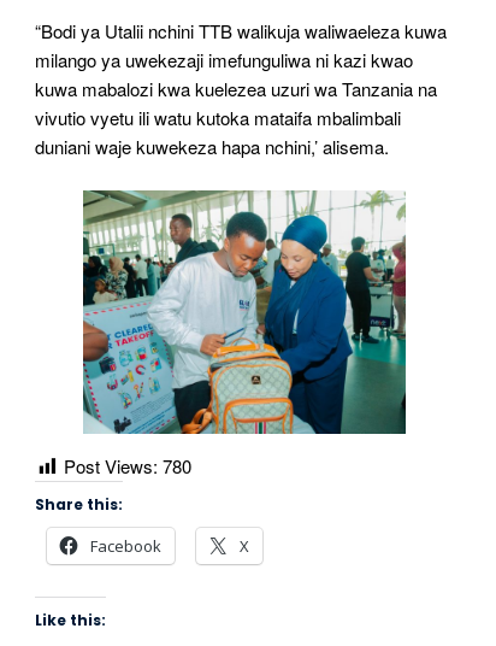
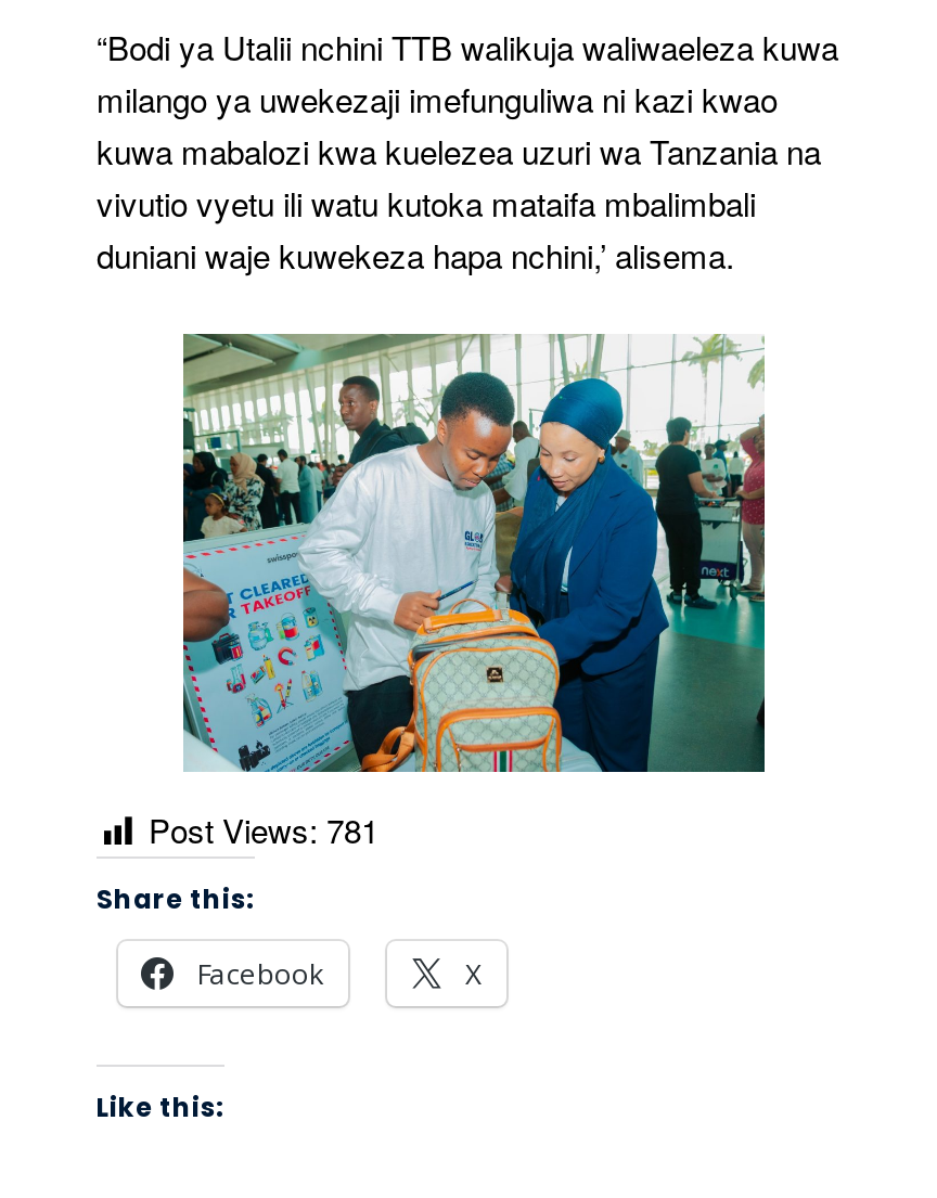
[64,453,191,478] Post Views: 780 -> [149,806,378,852] Post Views: 781

